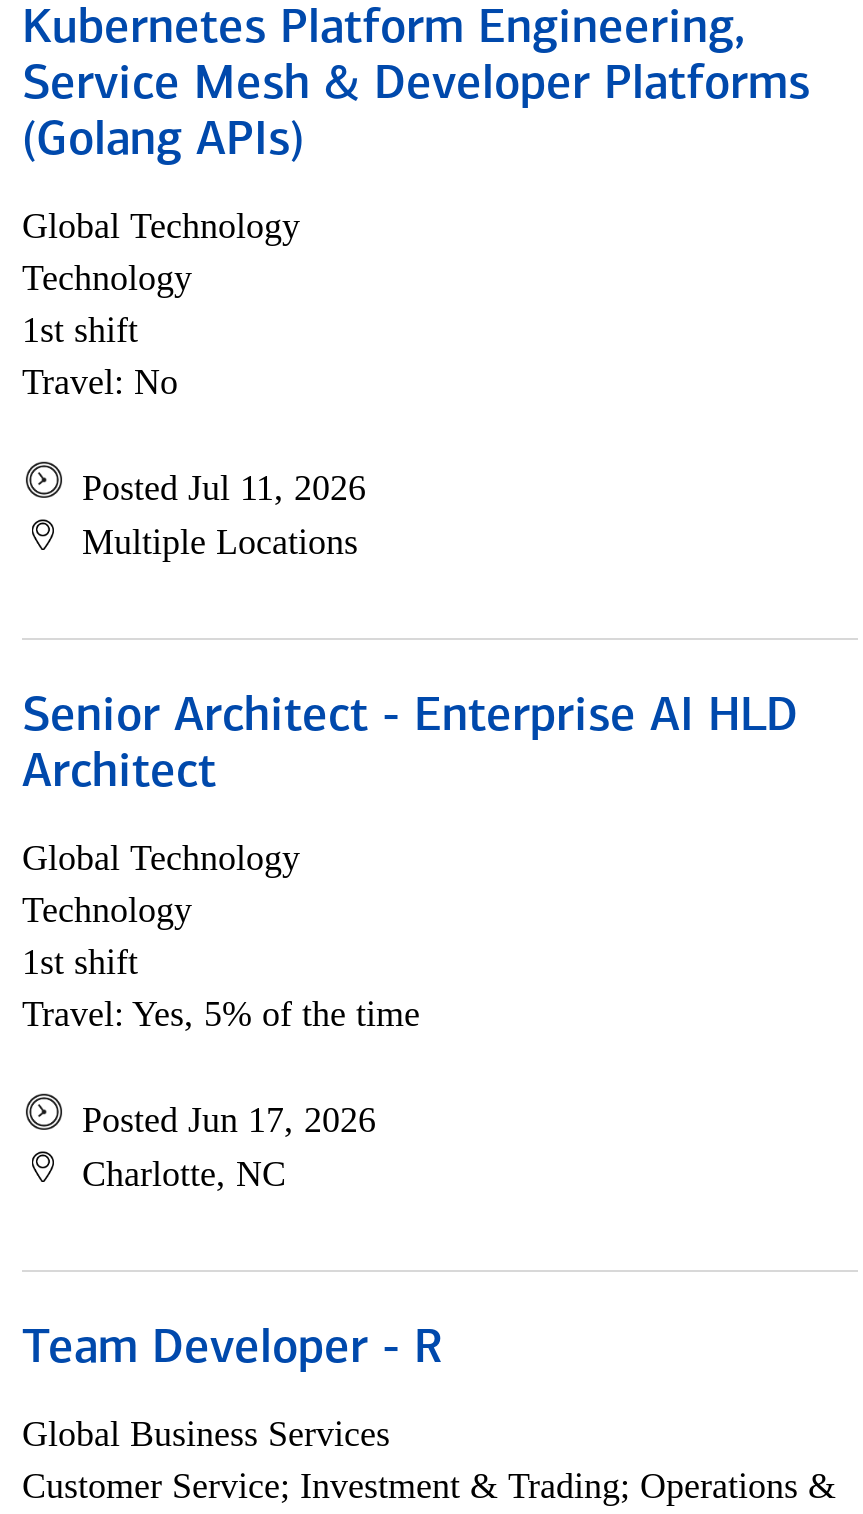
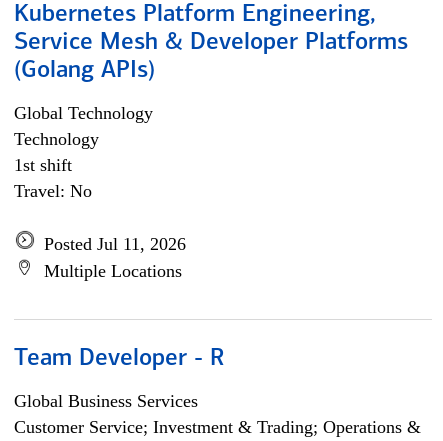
[22,694,798,1194] Senior Architect - Enterprise AI HLD | Architect | Global Technology | Technology | 1st shift | Travel: Yes, 5% of the time | Posted Jun 17, 2026 | Charlotte, NC -> none

